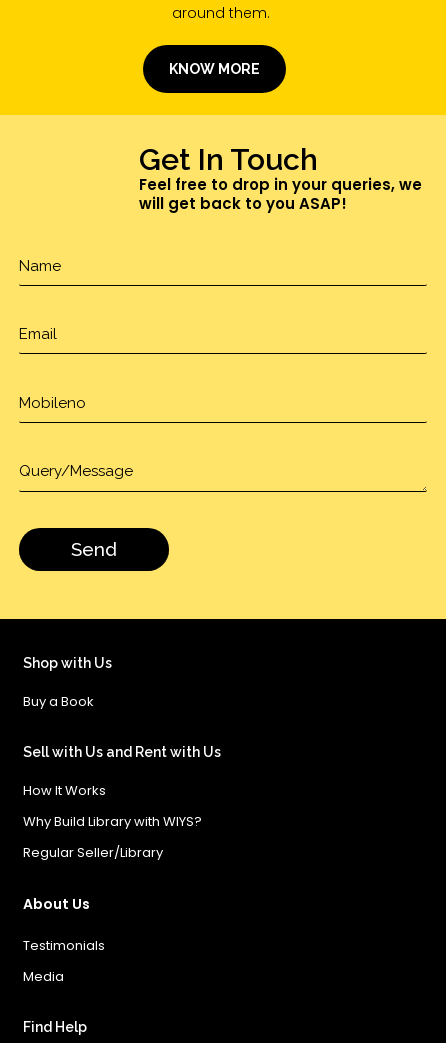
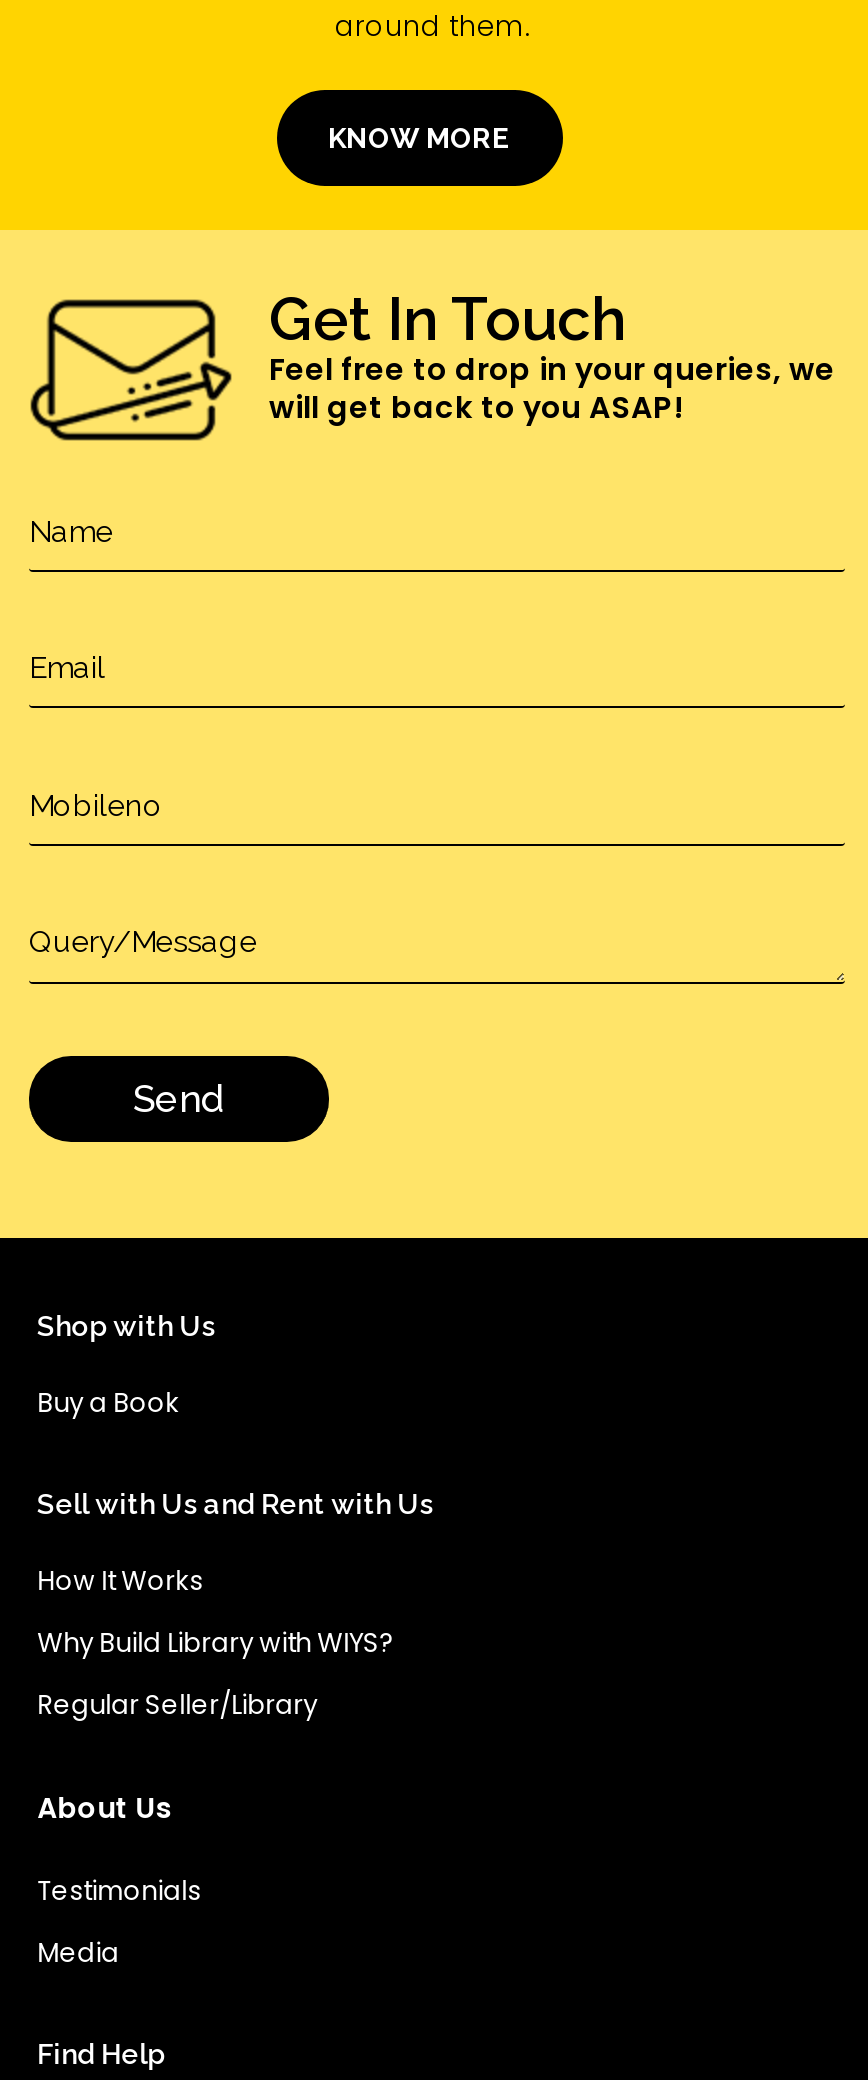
none -> [29,298,233,442] [image]

